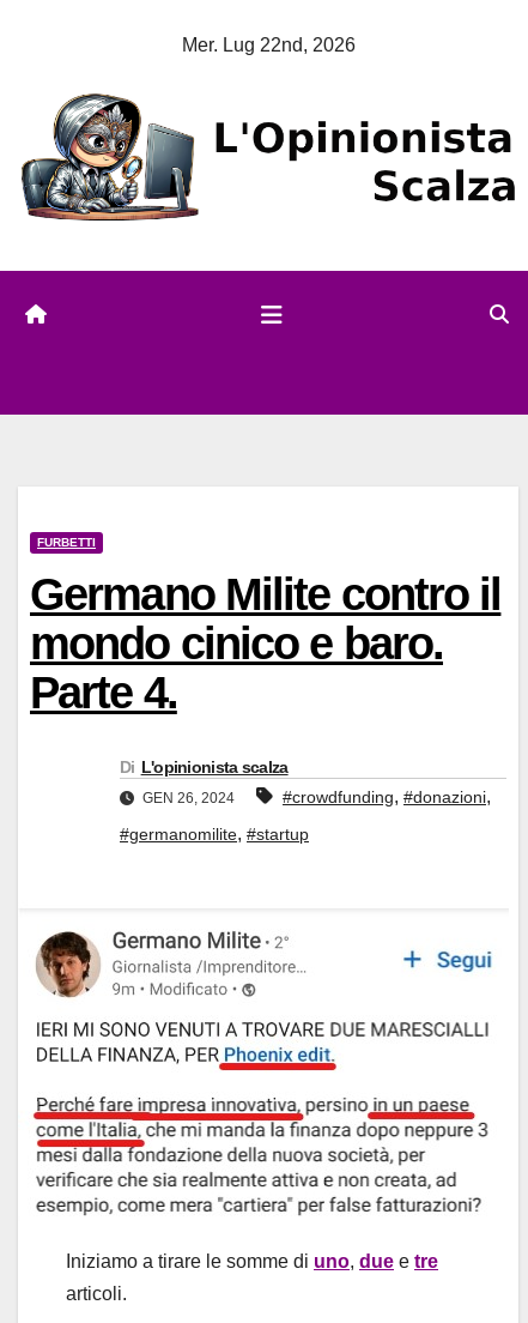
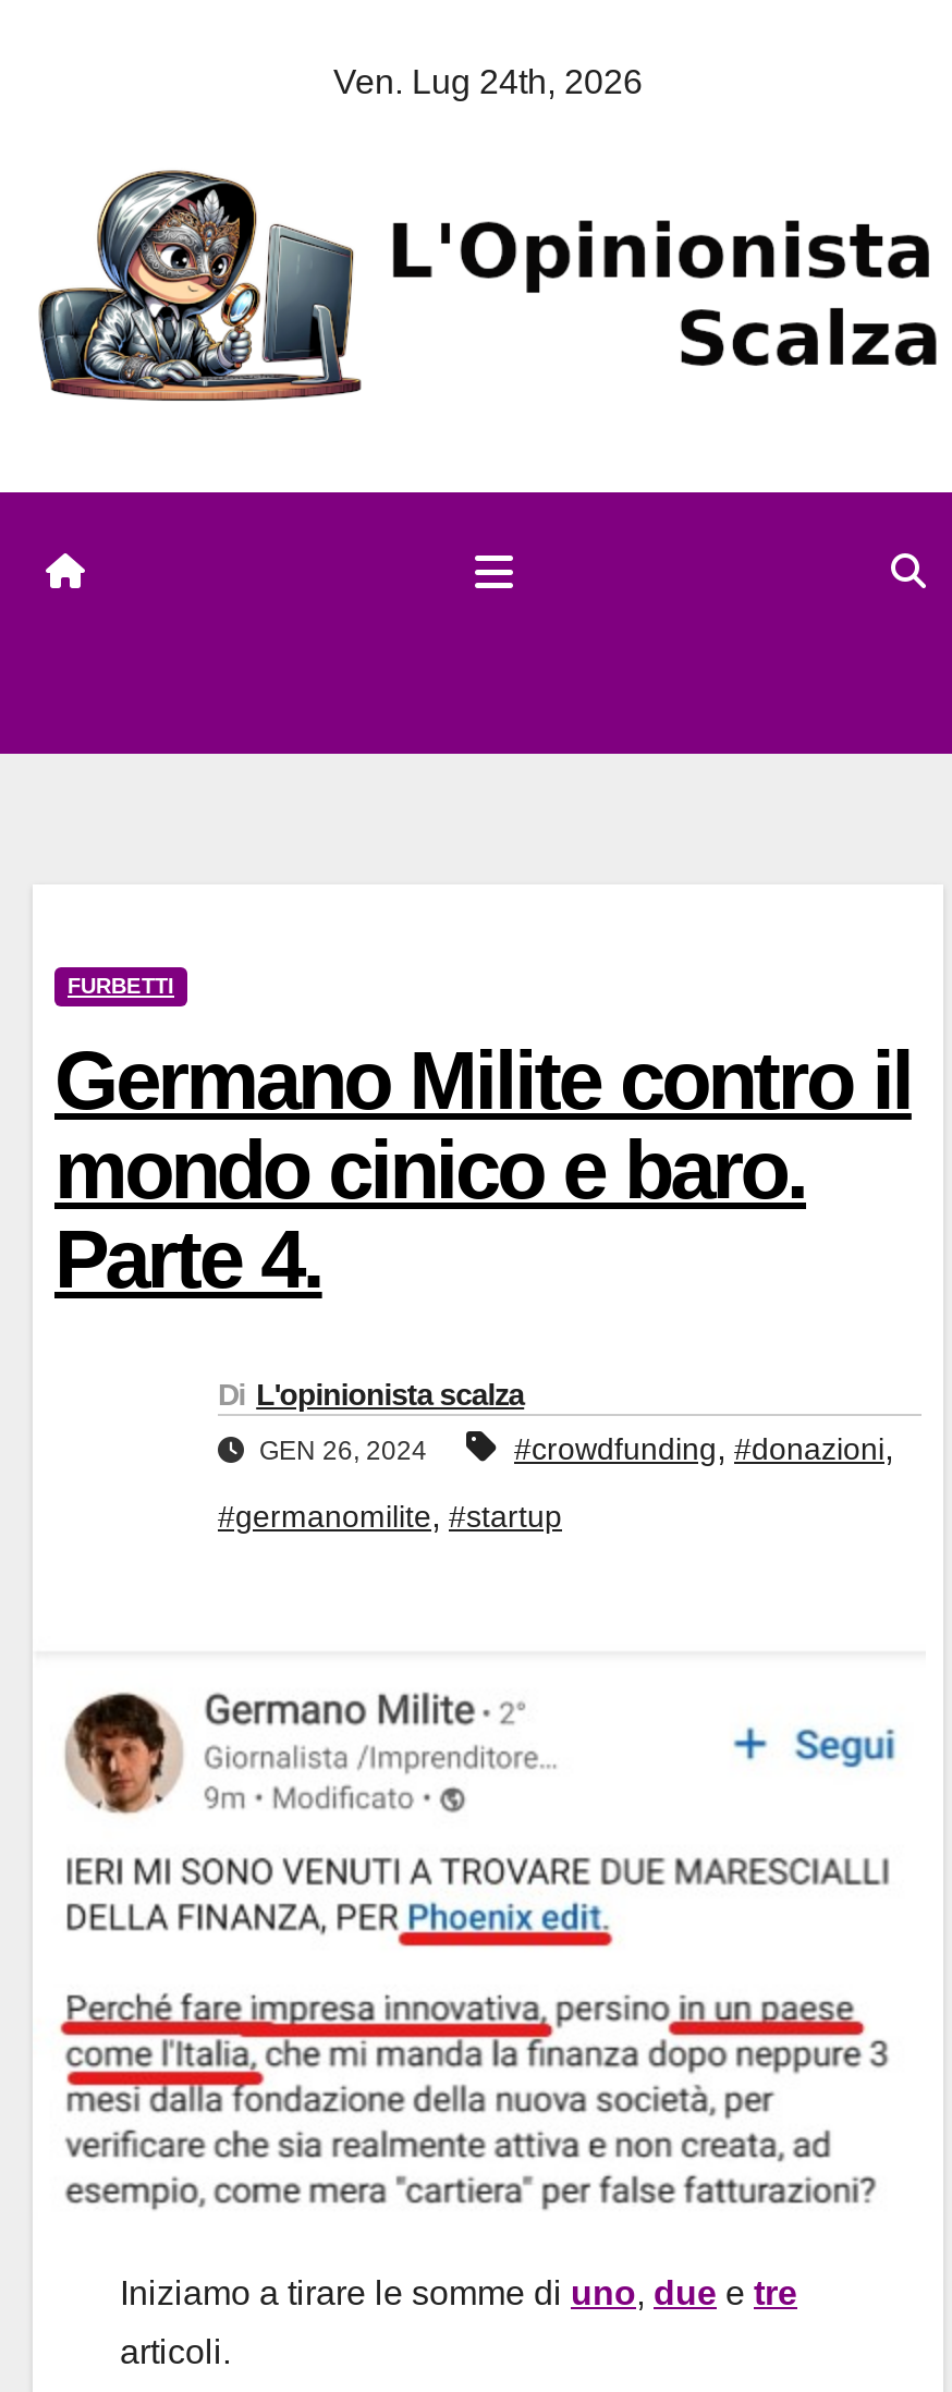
[181,35,355,55] Mer. Lug 22nd, 2026 -> [333,63,643,100] Ven. Lug 24th, 2026

